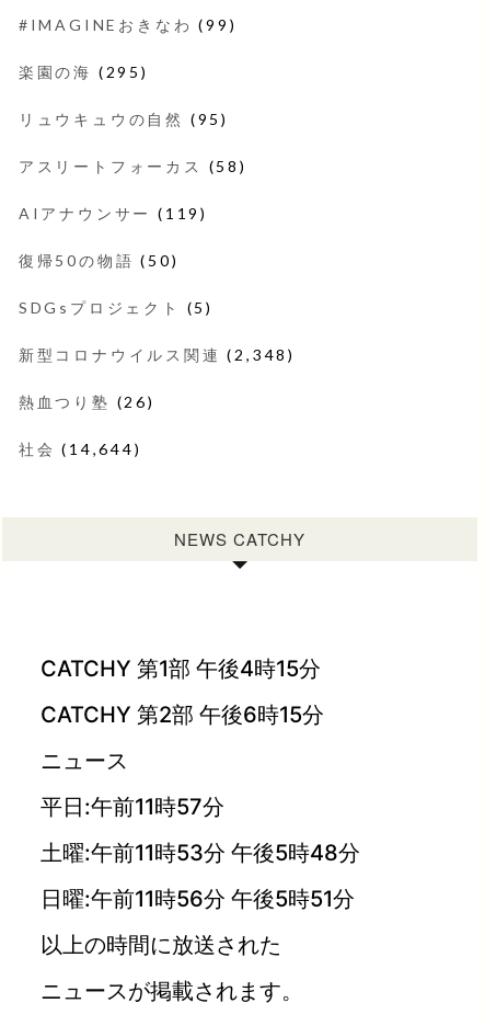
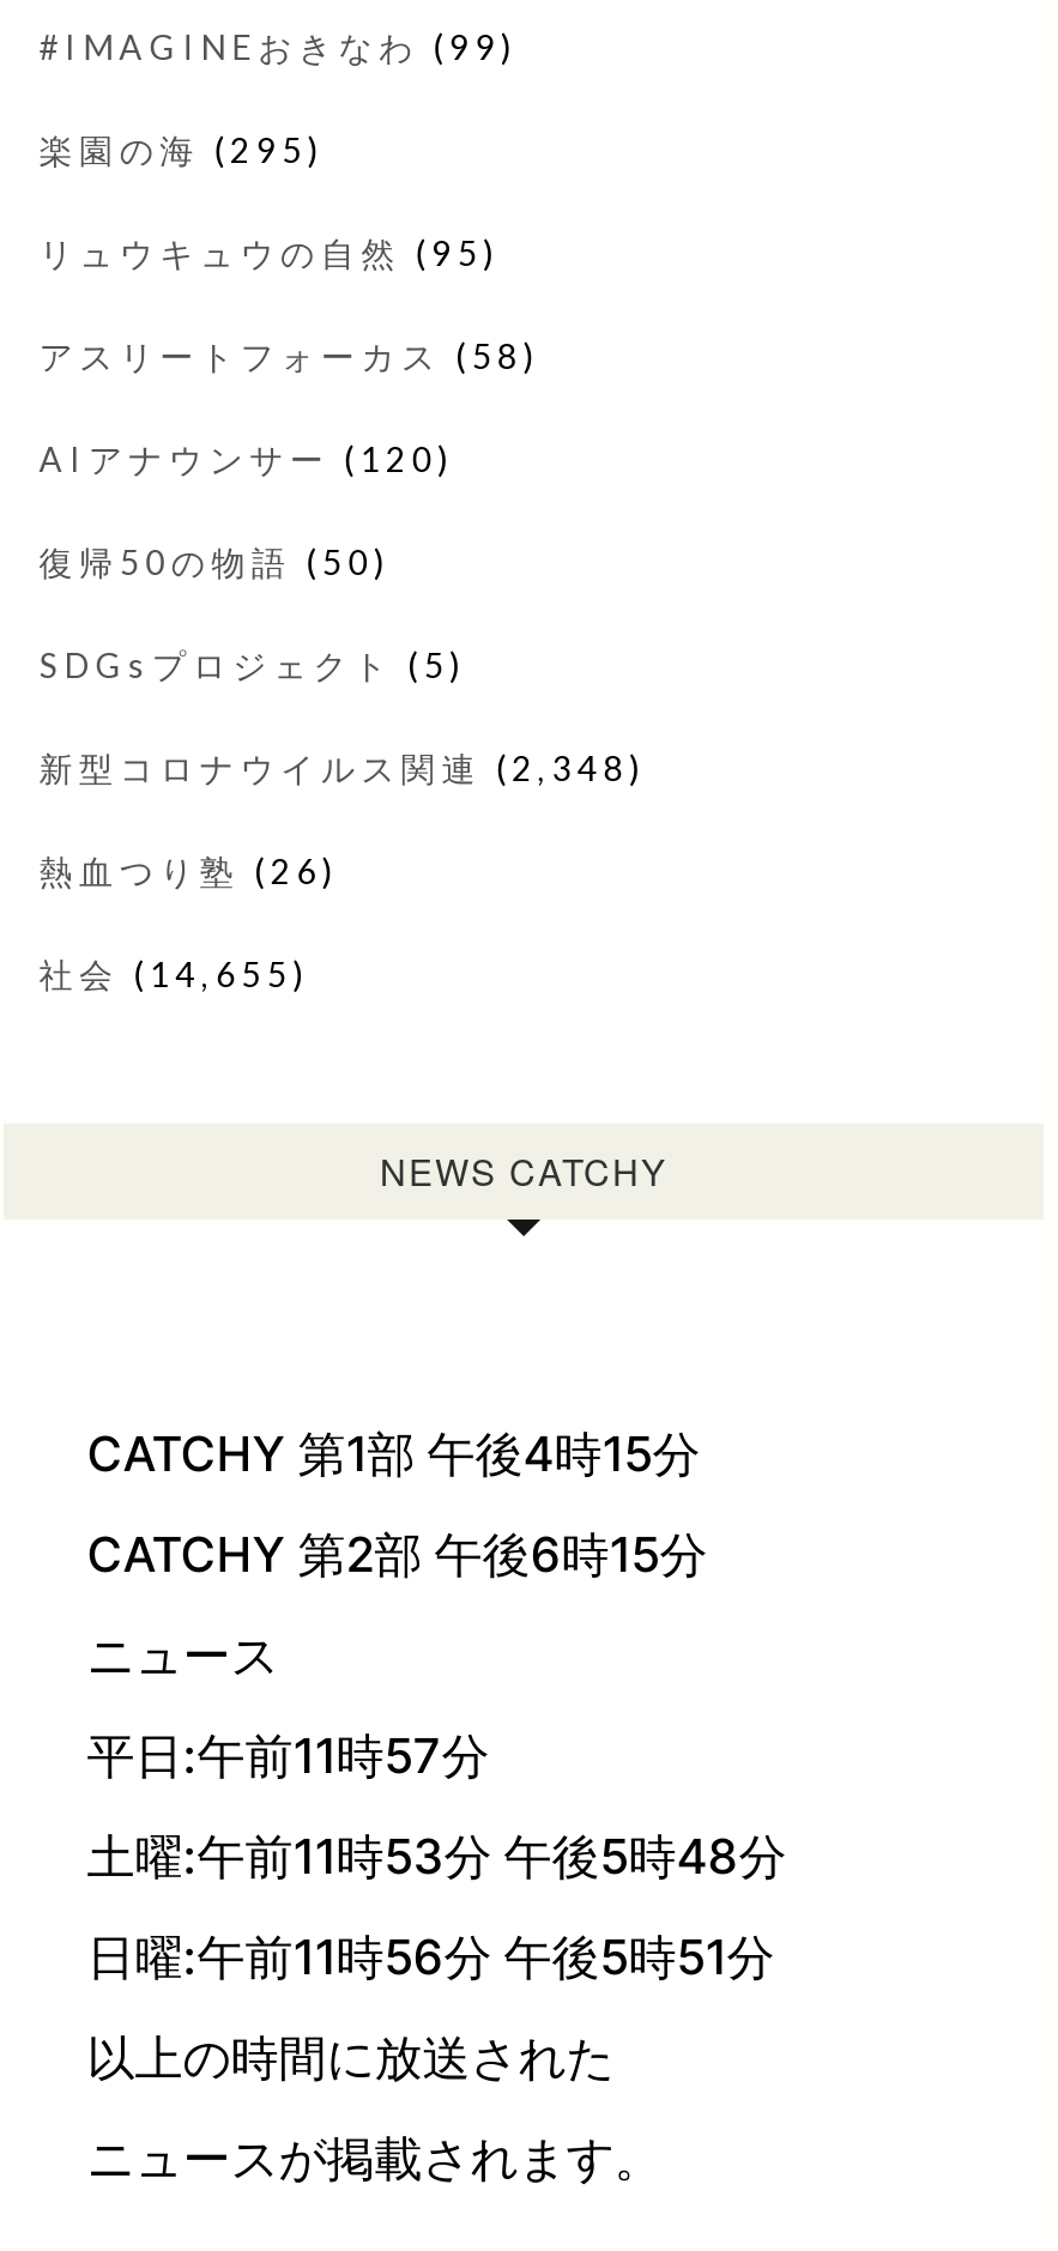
[18,203,208,222] AIアナウンサー(119) -> [39,438,454,478] AIアナウンサー(120)
[18,439,142,458] 社会(14,644) -> [39,953,309,993] 社会(14,655)

